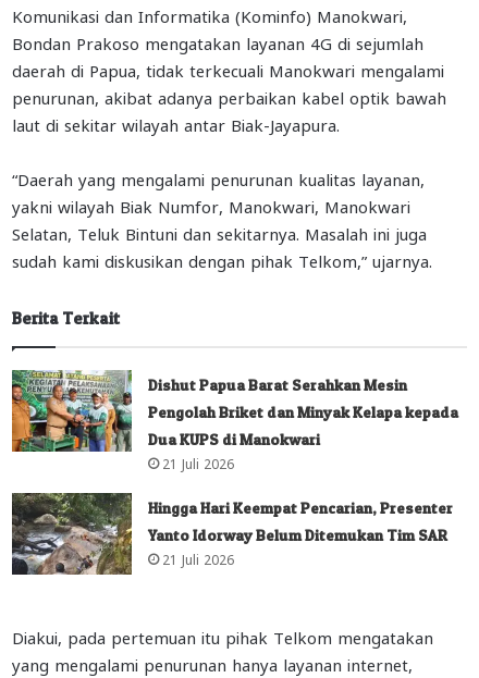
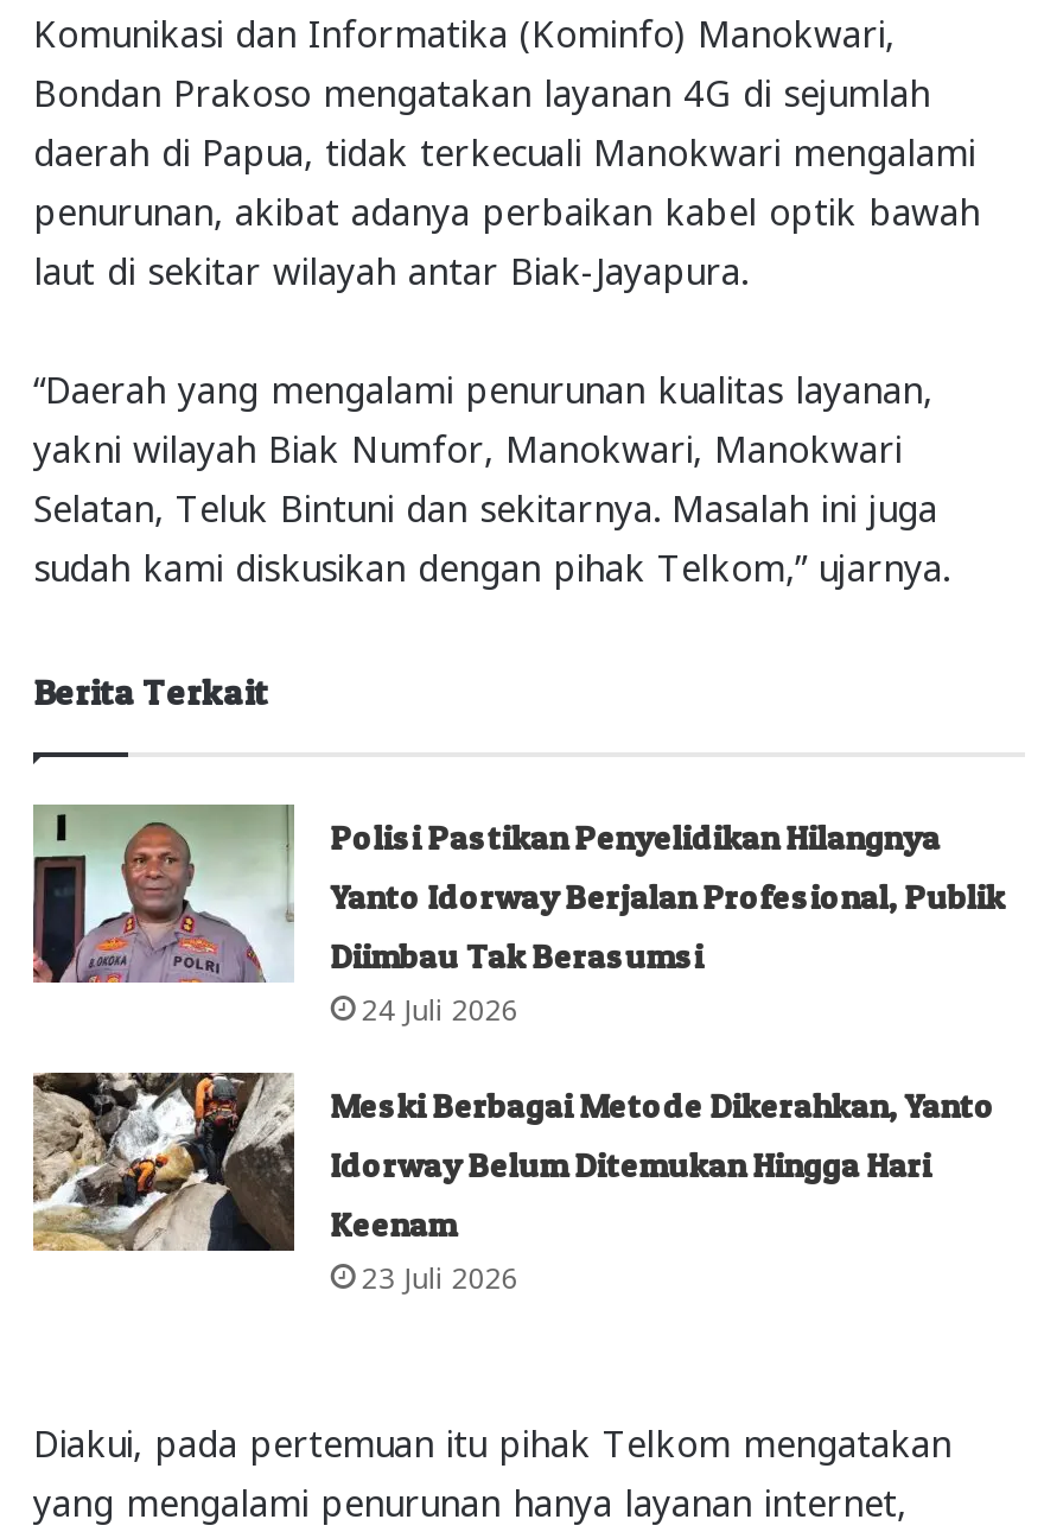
[11,370,459,566] [image] | Dishut Papua Barat Serahkan Mesin | Pengolah Briket dan Minyak Kelapa kepada | Dua KUPS di Manokwari | 21 Juli 2026 | Hingga Hari Keempat Pencarian, Presenter | Yanto Idorway Belum Ditemukan Tim SAR | 21 Juli 2026 -> [31,803,1004,1293] [image] | Polisi Pastikan Penyelidikan Hilangnya | Yanto Idorway Berjalan Profesional, Publik | Diimbau Tak Berasumsi | 24 Juli 2026 | Meski Berbagai Metode Dikerahkan, Yanto | Idorway Belum Ditemukan Hingga Hari | Keenam | 23 Juli 2026
[11,492,133,576] [image] -> [31,1069,294,1252] [image]

